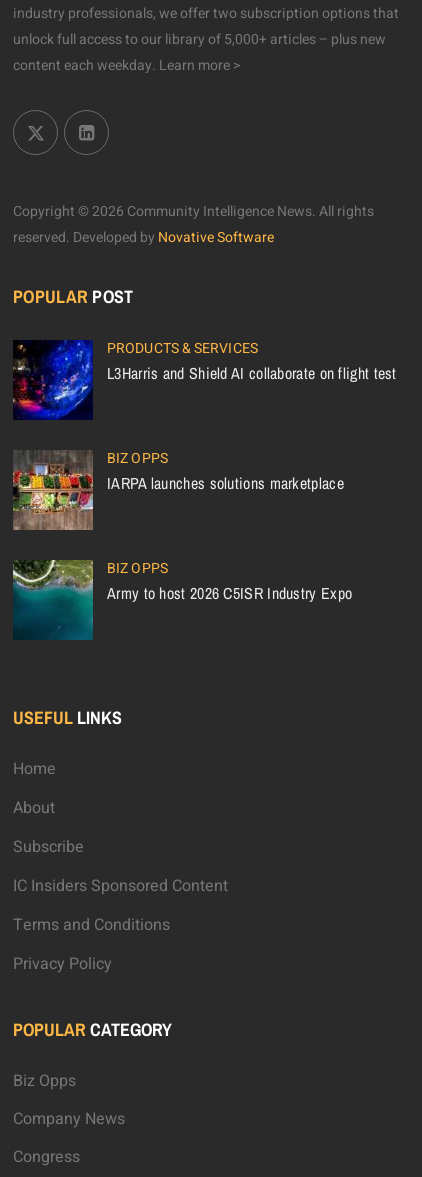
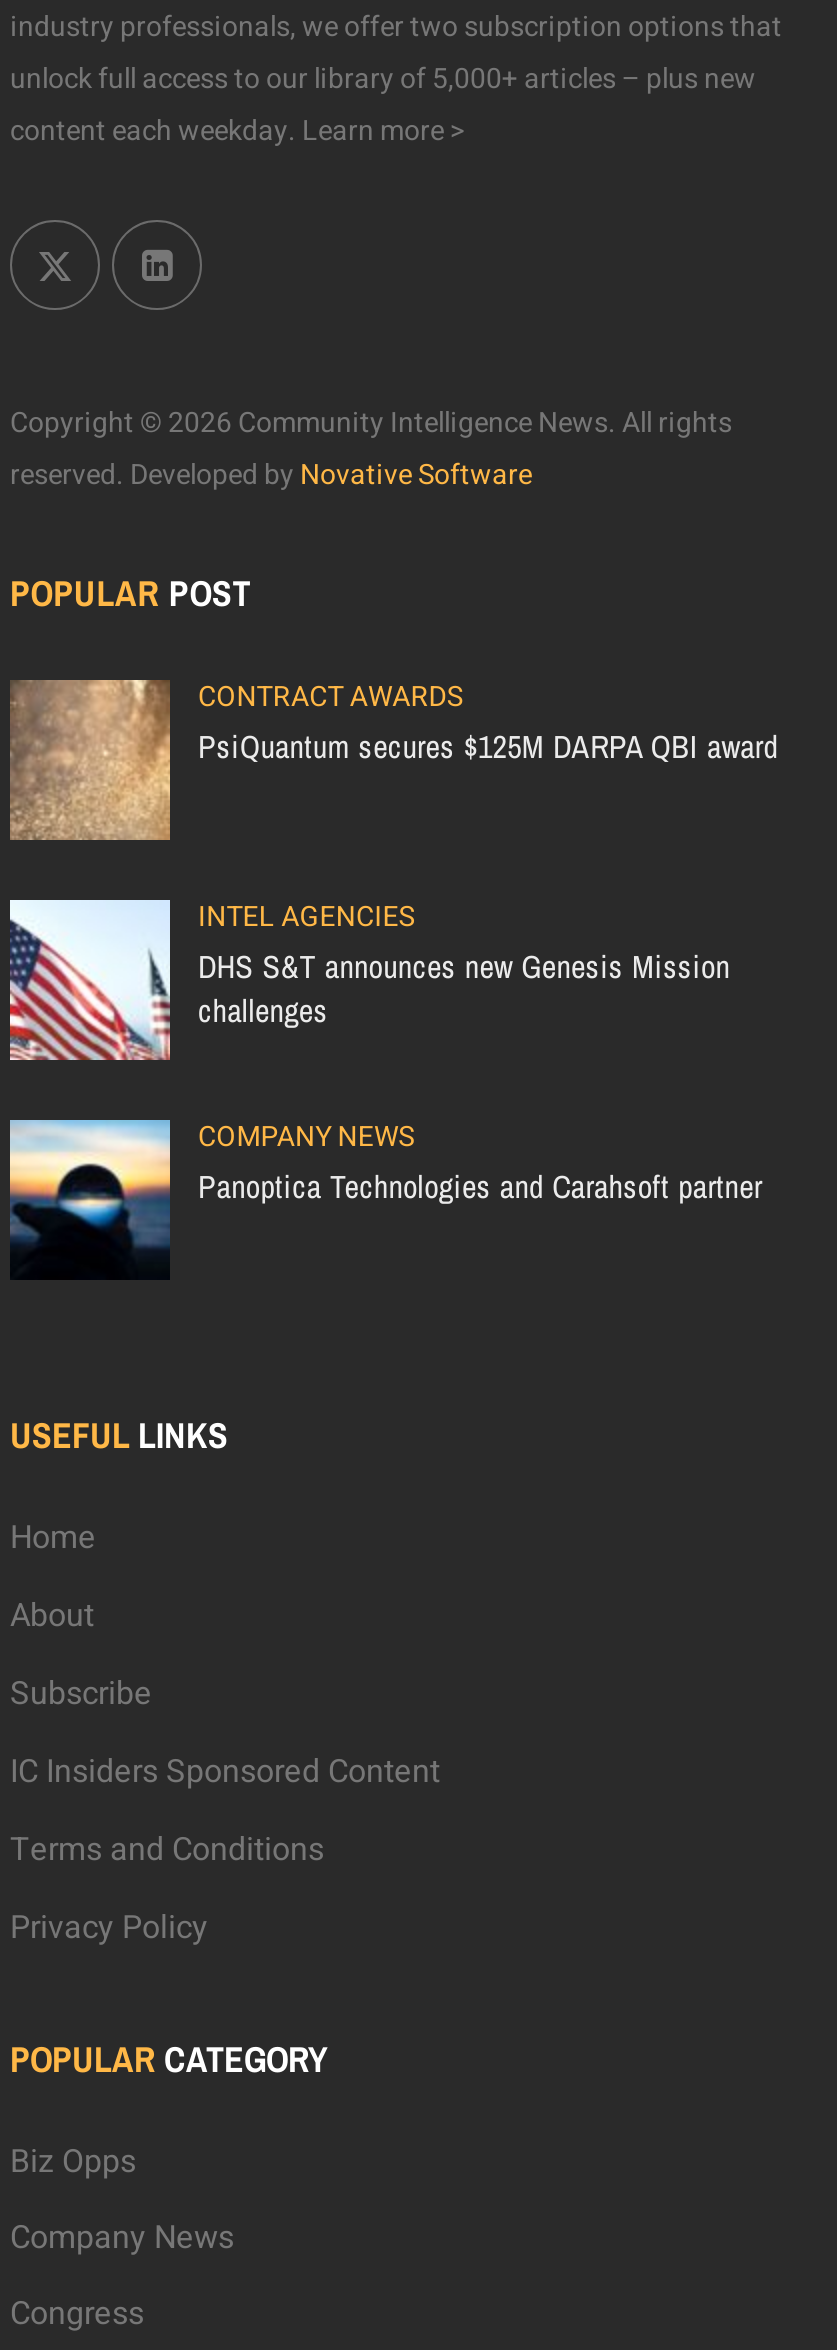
[12,338,397,421] [image] | PRODUCTS & SERVICES | L3Harris and Shield AI collaborate on flight test -> [8,676,778,842] [image] | CONTRACT AWARDS | PsiQuantum secures $125M DARPA QBI award
[12,448,344,531] [image] | BIZ OPPS | IARPA launches solutions marketplace -> [8,896,730,1062] [image] | INTEL AGENCIES | DHS S&T announces new Genesis Mission | challenges
[12,558,352,641] [image] | BIZ OPPS | Army to host 2026 C5ISR Industry Expo -> [8,1116,762,1280] [image] | COMPANY NEWS | Panoptica Technologies and Carahsoft partner

